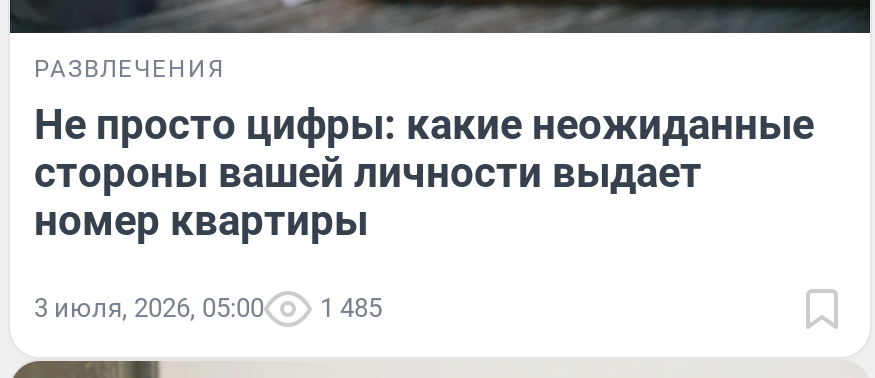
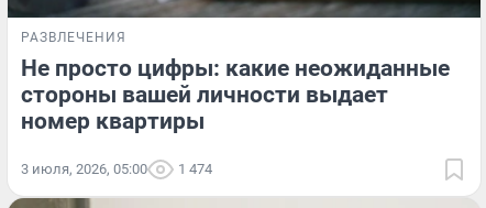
[34,292,382,322] 3 июля, 2026, 05:00 1 485 -> [21,161,212,177] 3 июля, 2026, 05:00 1 474

